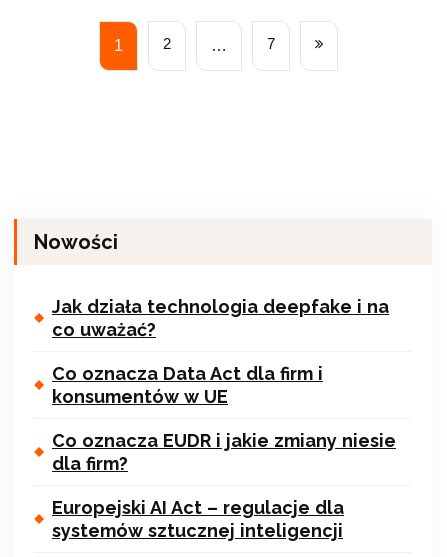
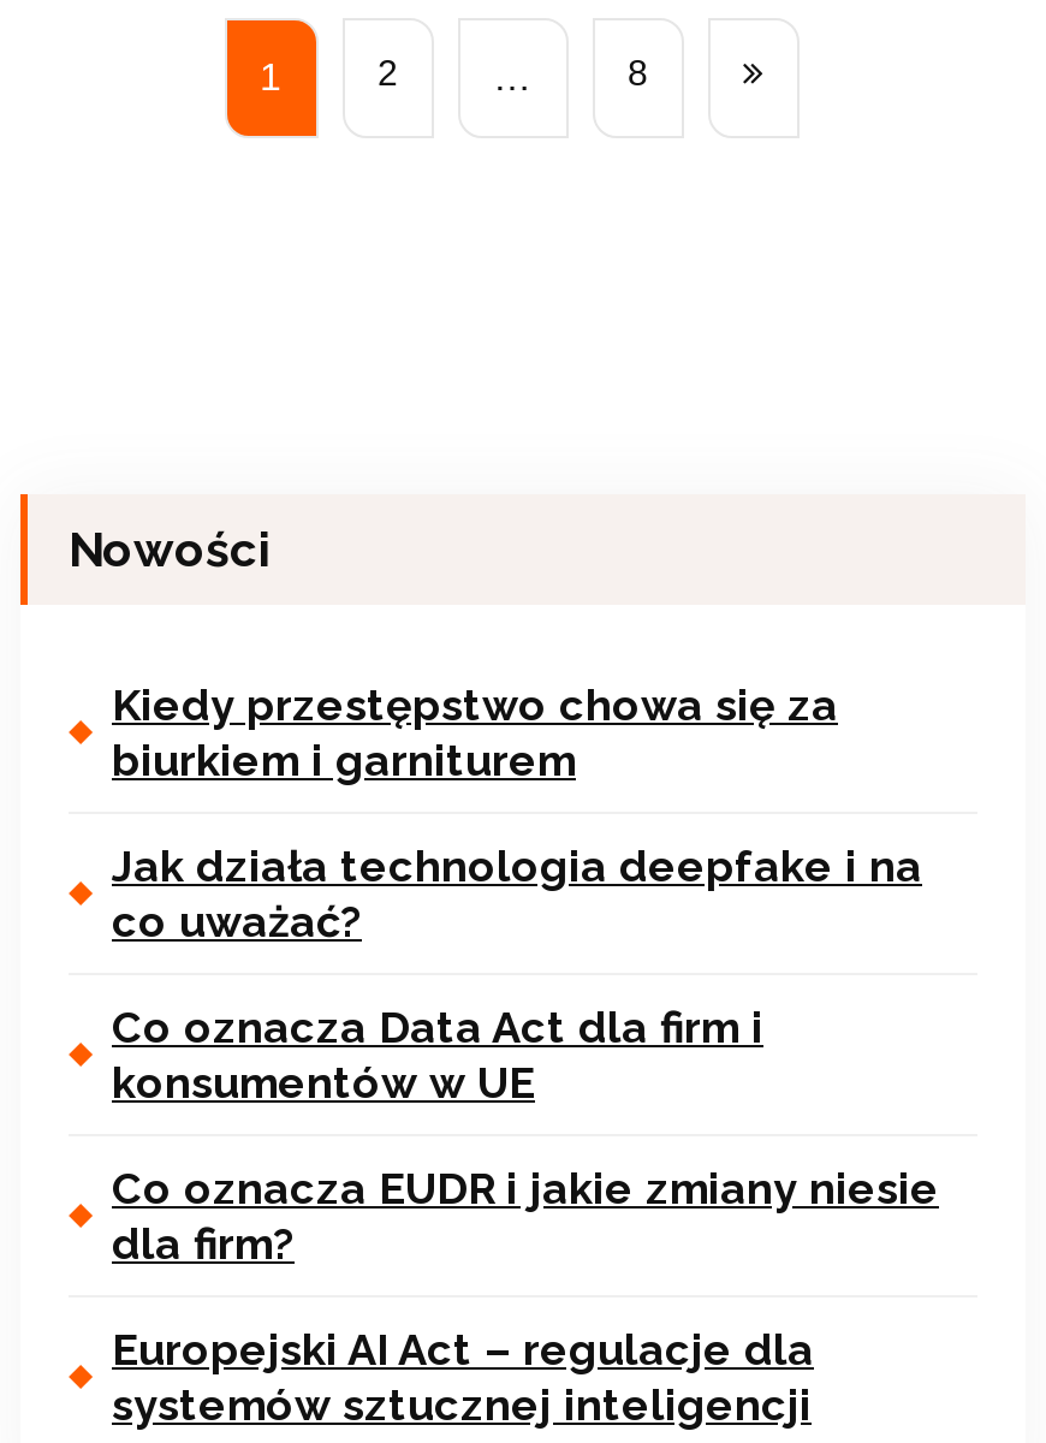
[266,36,274,52] 7 -> [628,54,647,93] 8
none -> [112,679,838,785] Kiedy przestępstwo chowa się za | biurkiem i garniturem

